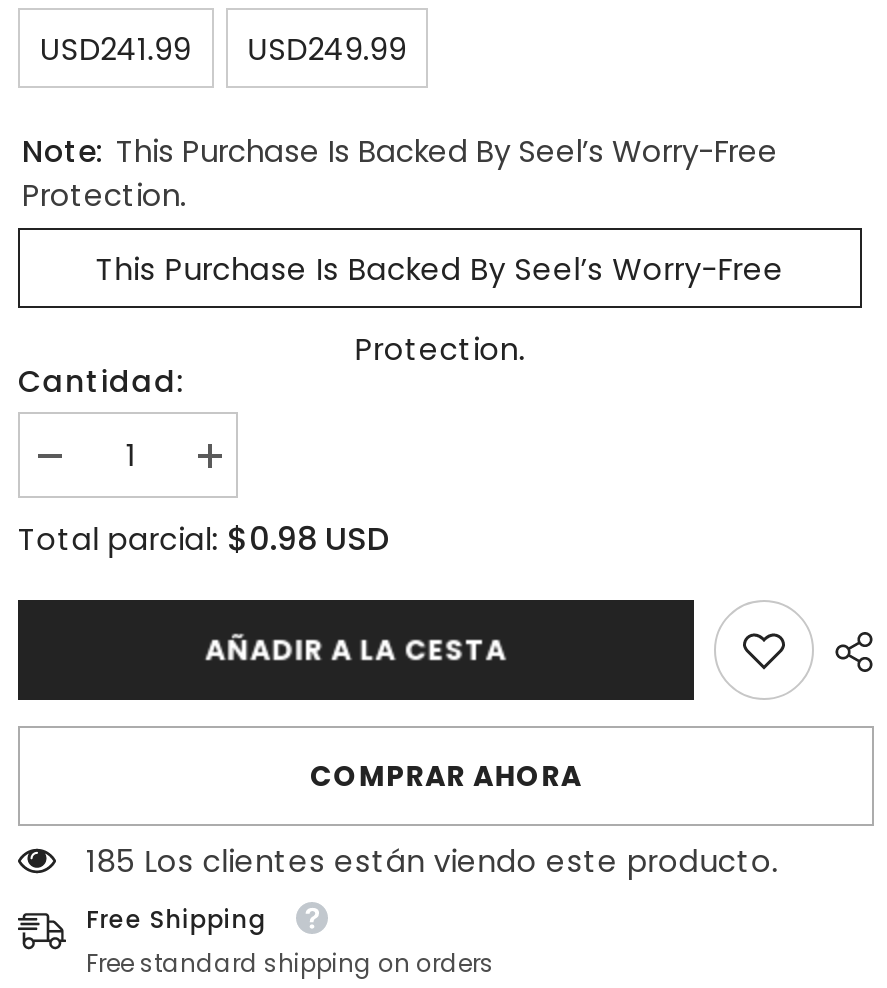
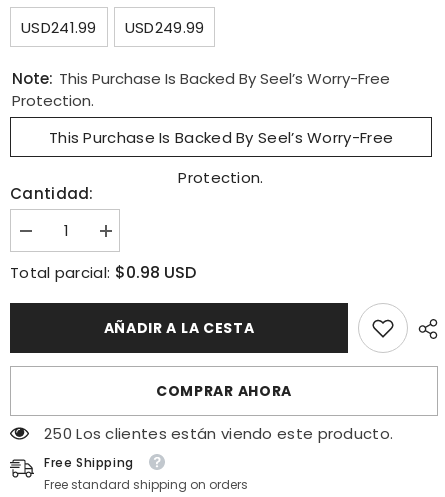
[86,841,778,883] 185 Los clientes están viendo este producto. -> [44,423,393,444] 250 Los clientes están viendo este producto.

